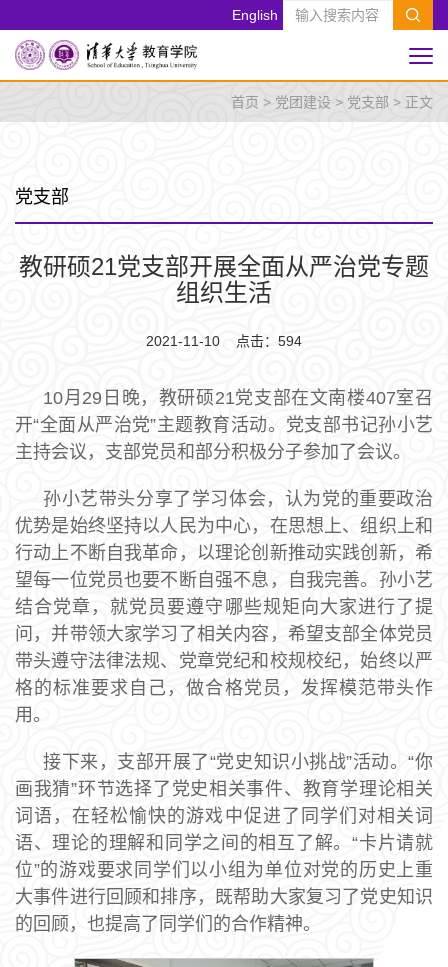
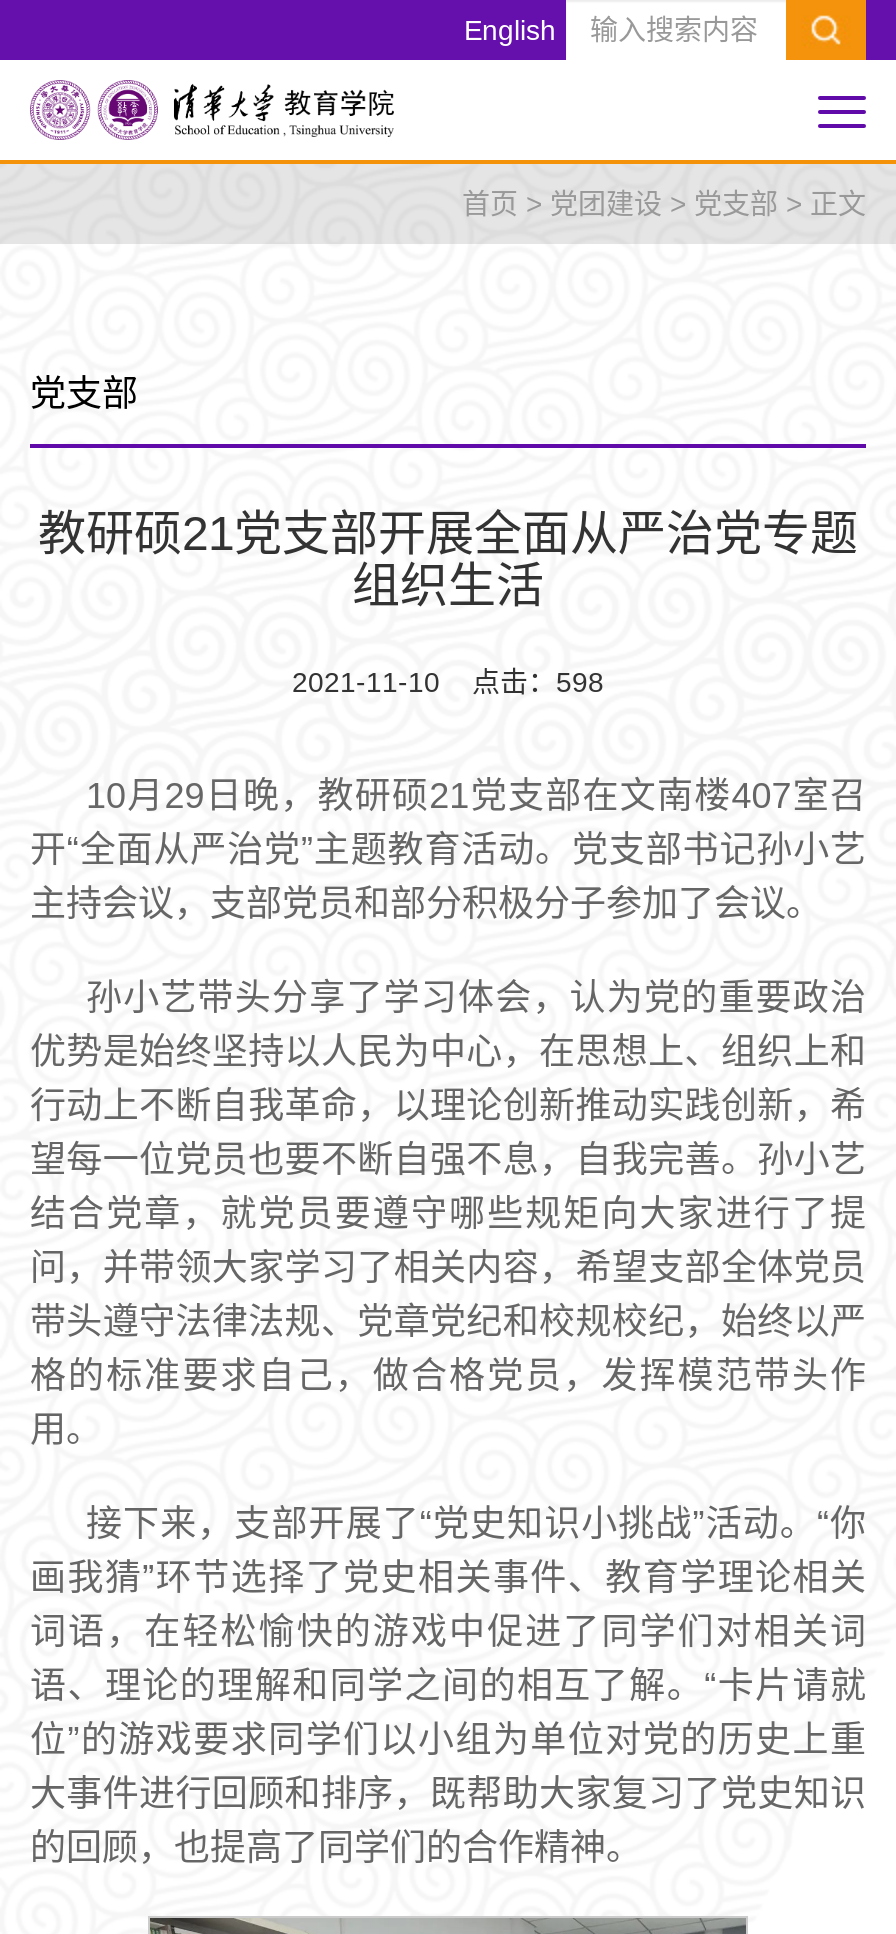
[146,333,302,349] 2021-11-10 点击：594 -> [292,666,604,698] 2021-11-10 点击：598

